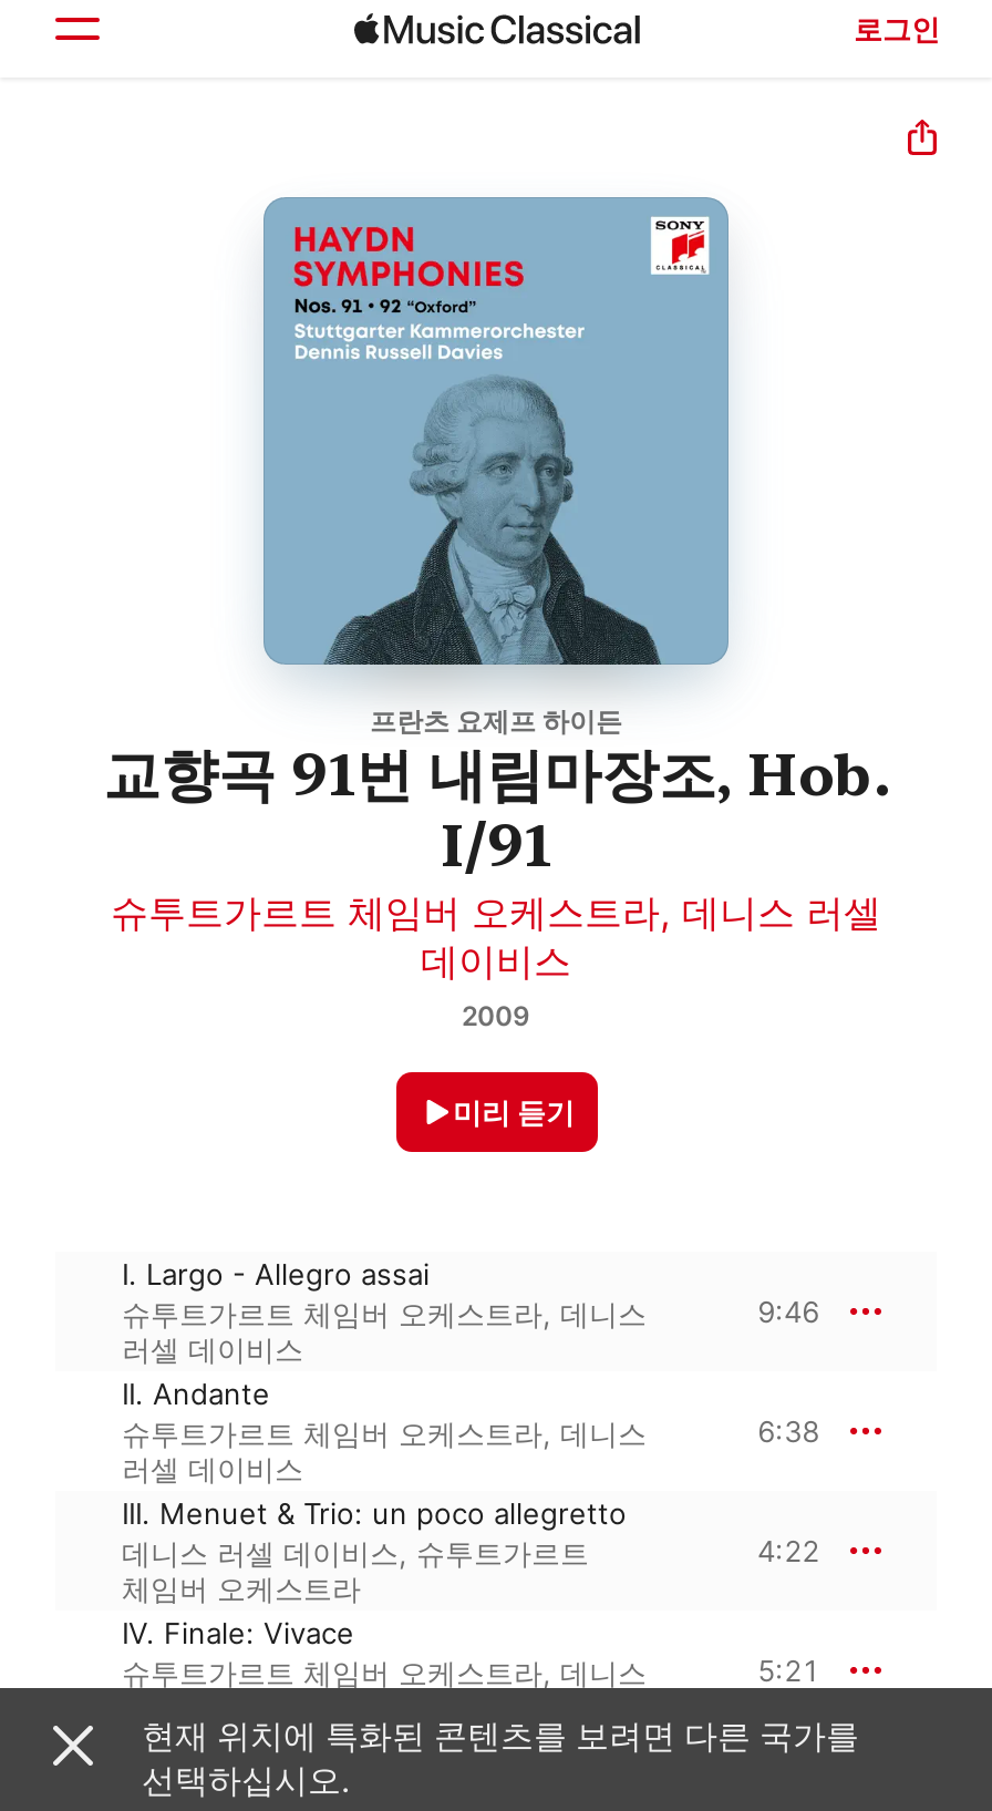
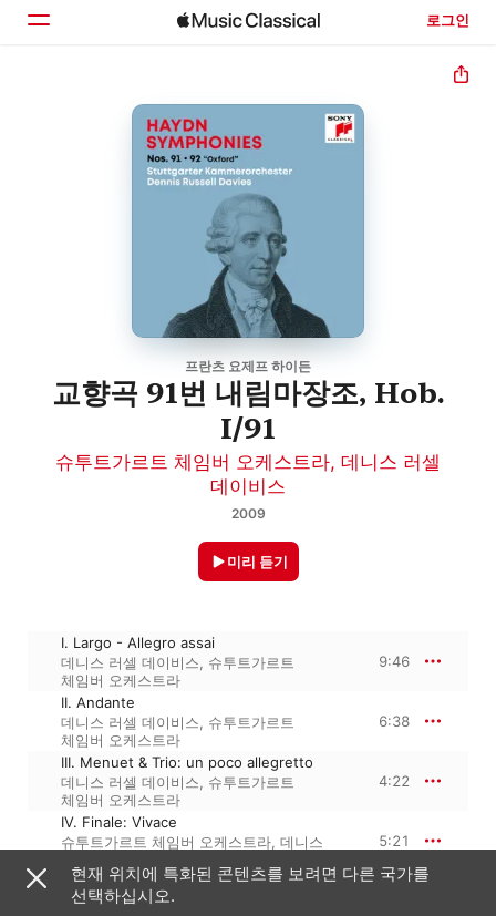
[122,1296,647,1367] 슈투트가르트 체임버 오케스트라, 데니스 | 러셀 데이비스 -> [61,653,294,689] 데니스 러셀 데이비스, 슈투트가르트 | 체임버 오케스트라
[122,1416,647,1486] 슈투트가르트 체임버 오케스트라, 데니스 | 러셀 데이비스 -> [61,713,294,749] 데니스 러셀 데이비스, 슈투트가르트 | 체임버 오케스트라

